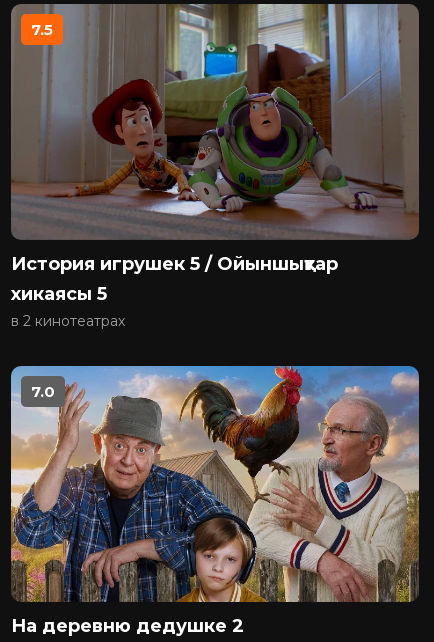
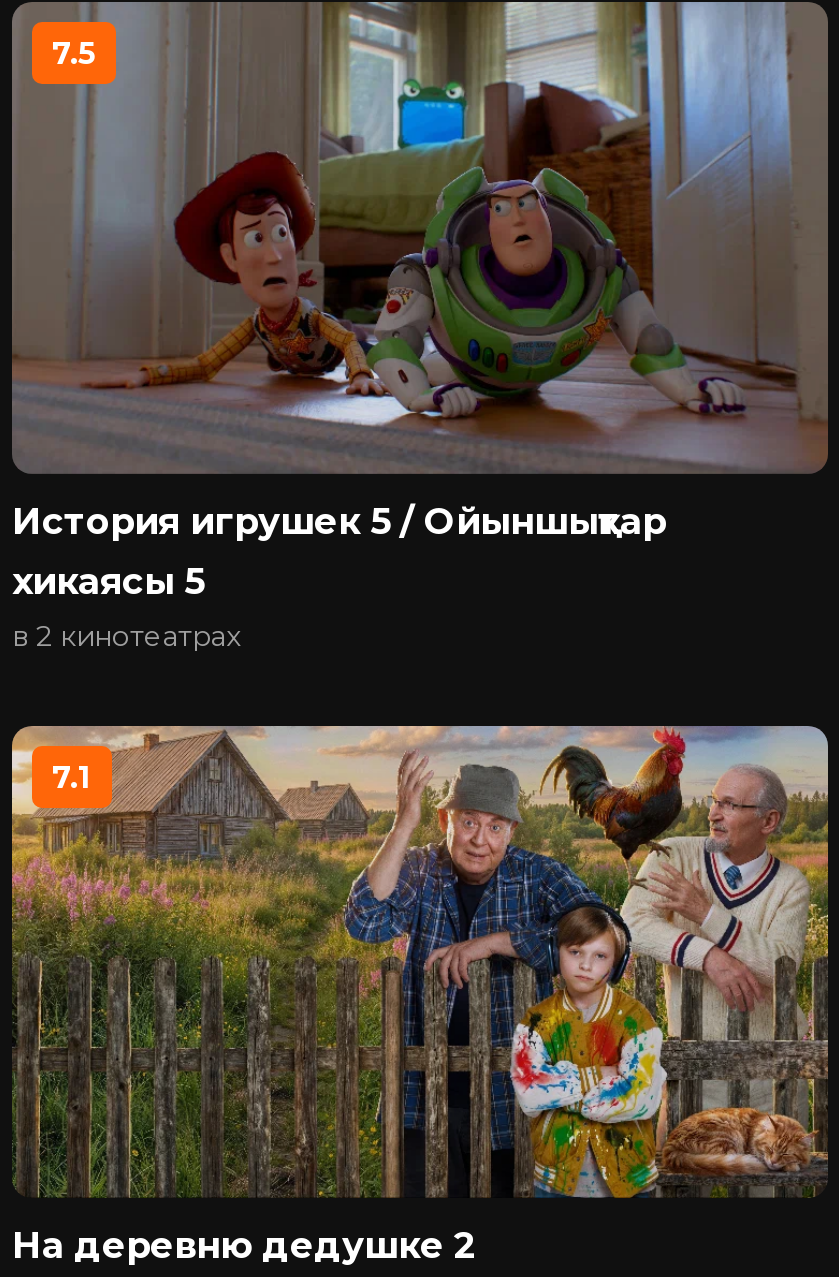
[10,365,420,603] [image] | 7.0 -> [10,724,830,1198] [image] | 7.1

